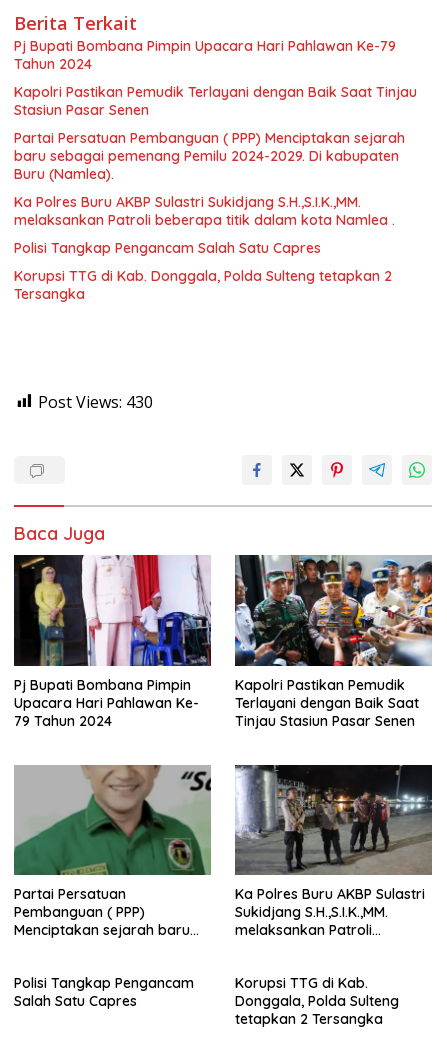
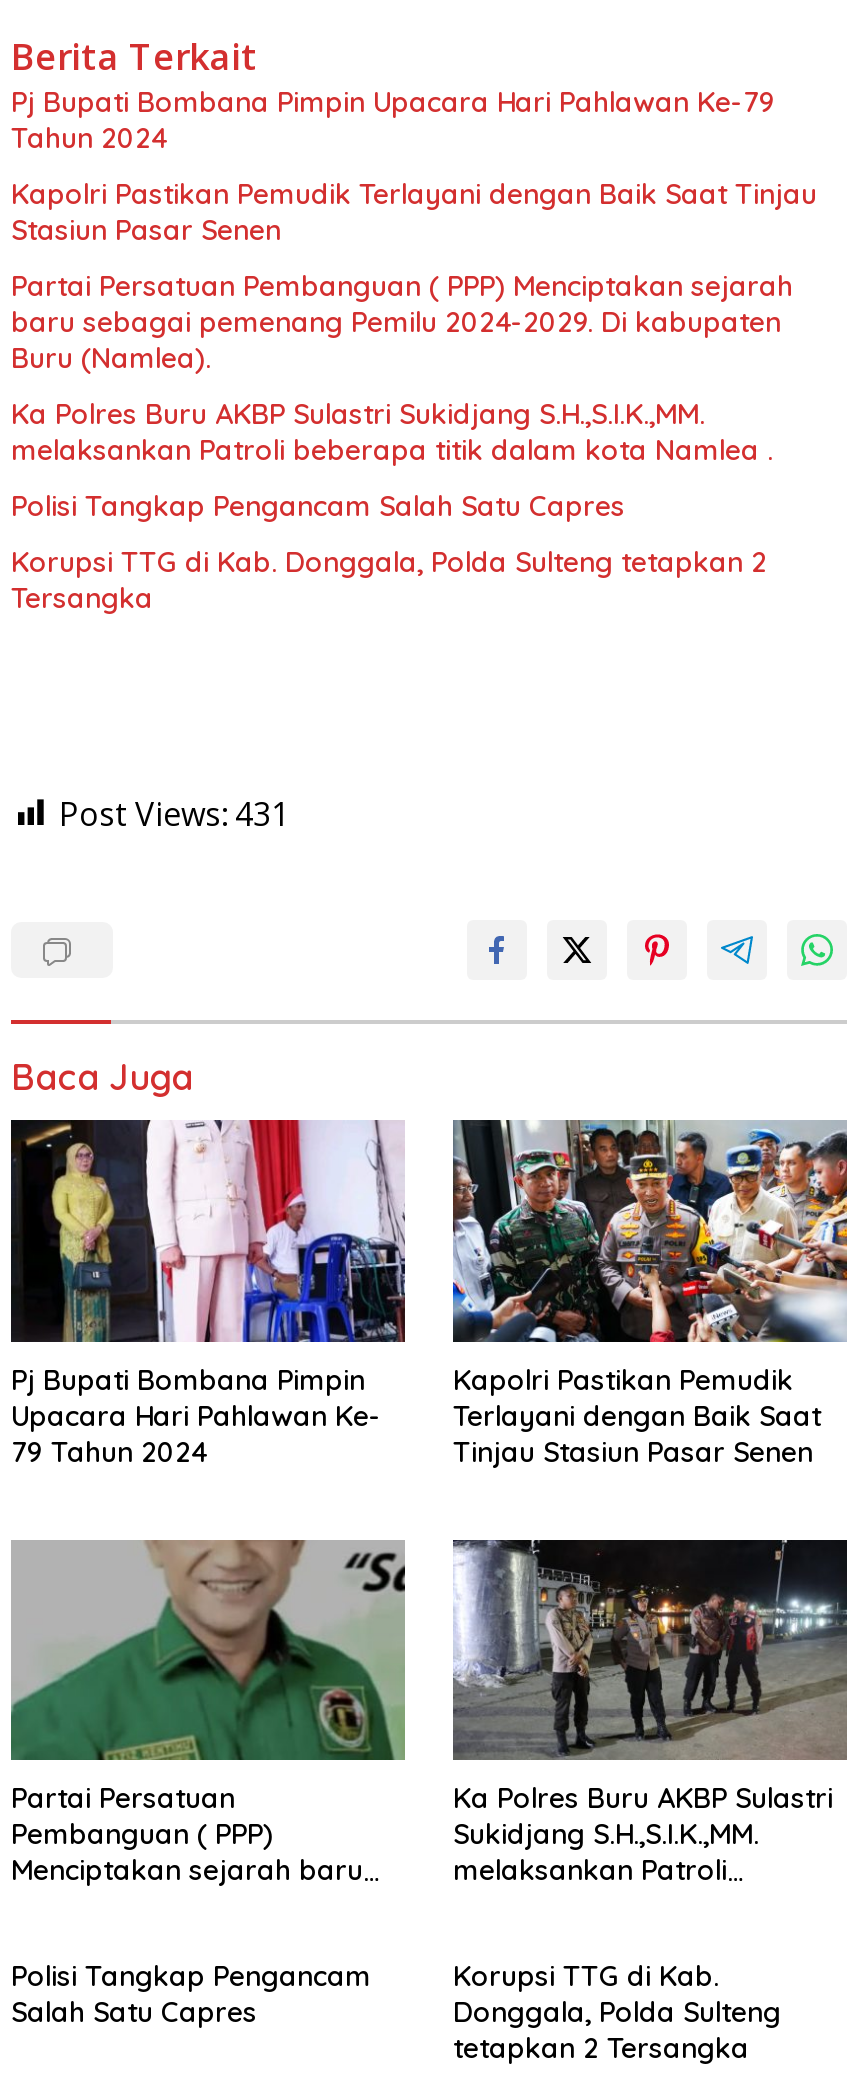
[38,391,153,413] Post Views: 430 -> [59,791,289,835] Post Views: 431

